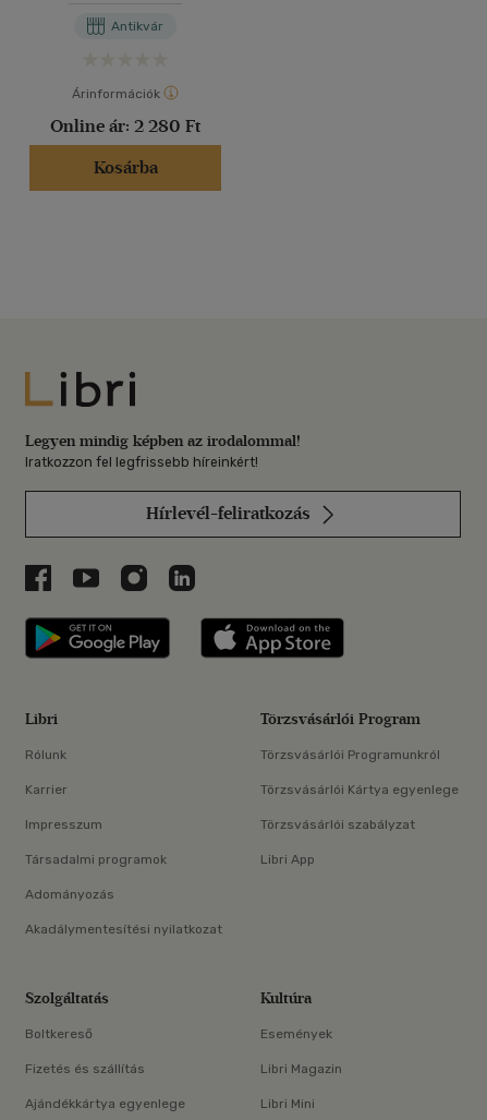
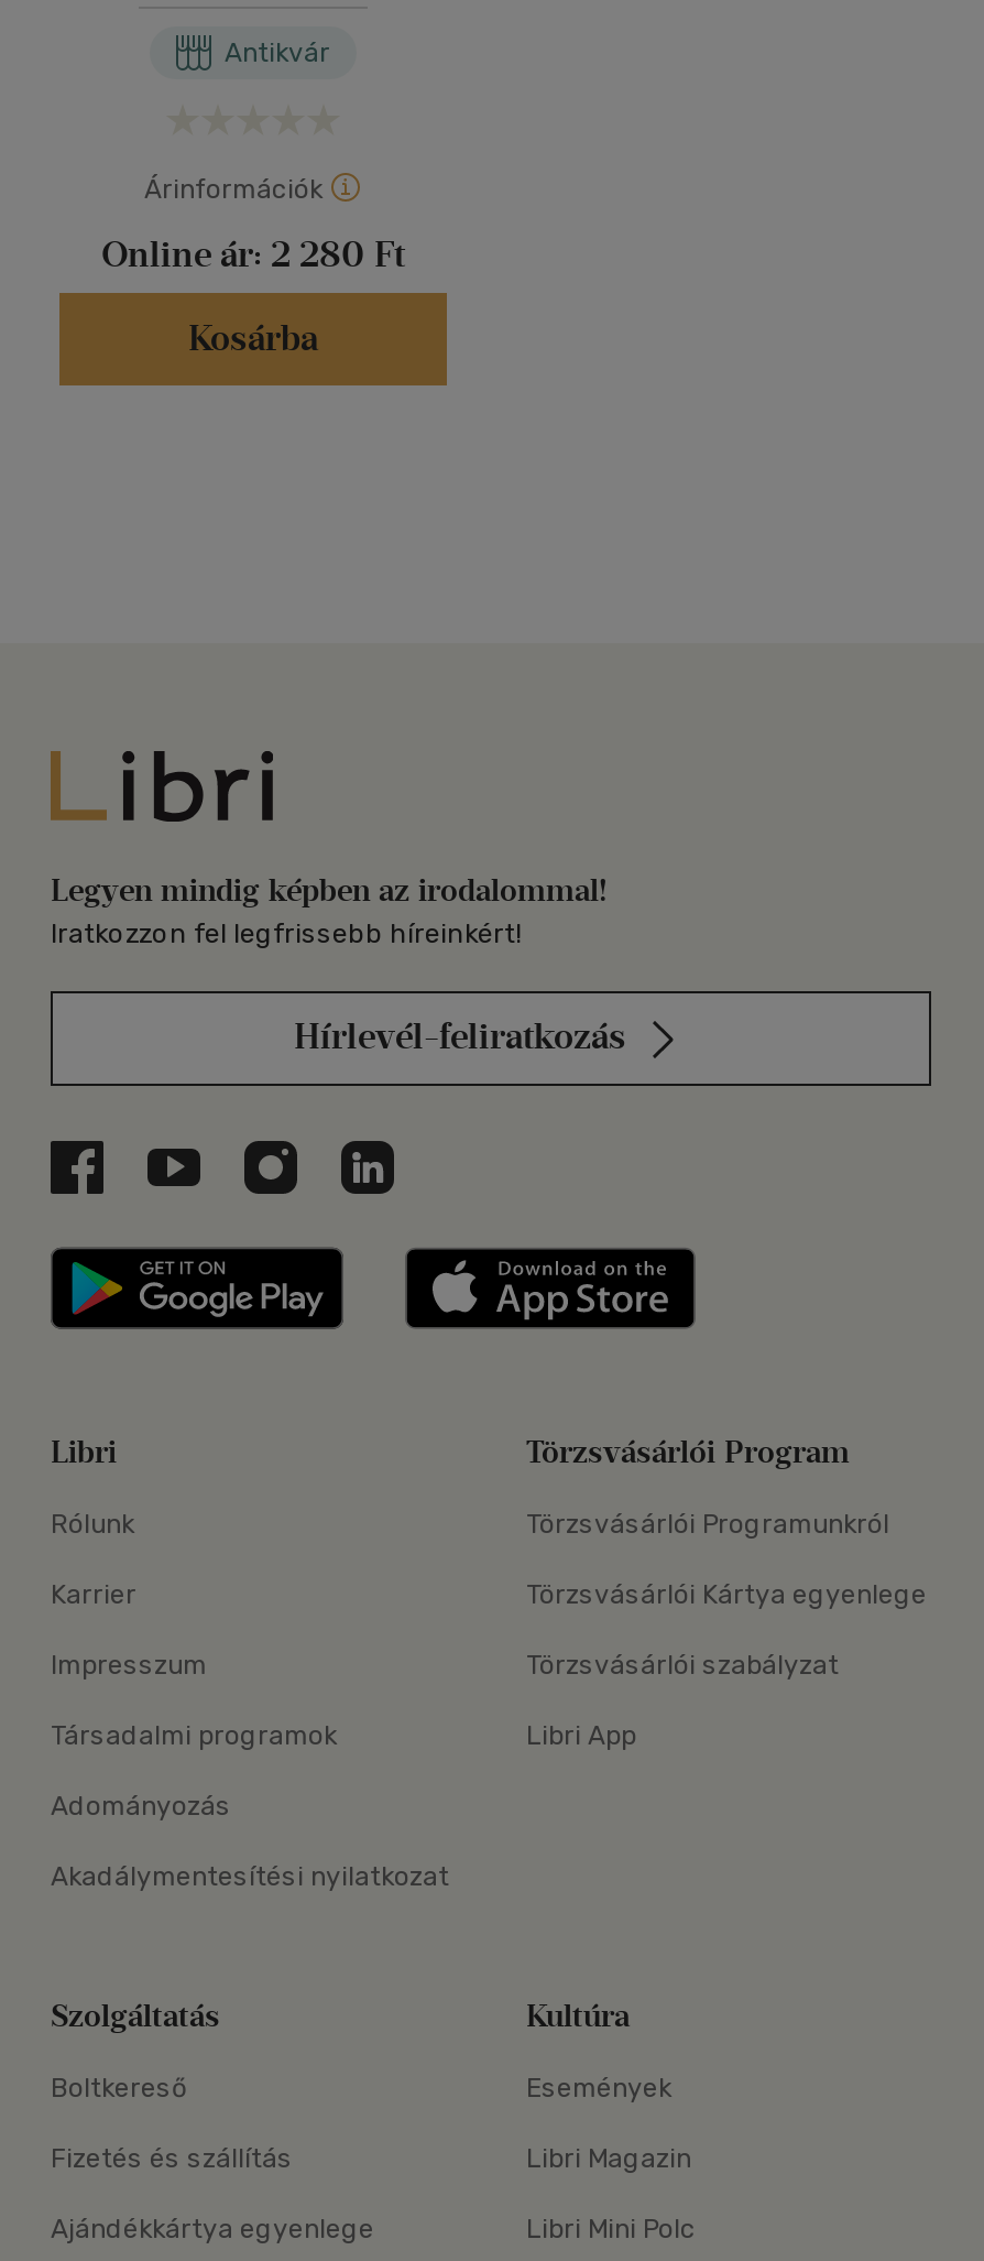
[260,1096,315,1111] Libri Mini -> [526,2214,696,2245] Libri Mini Polc

